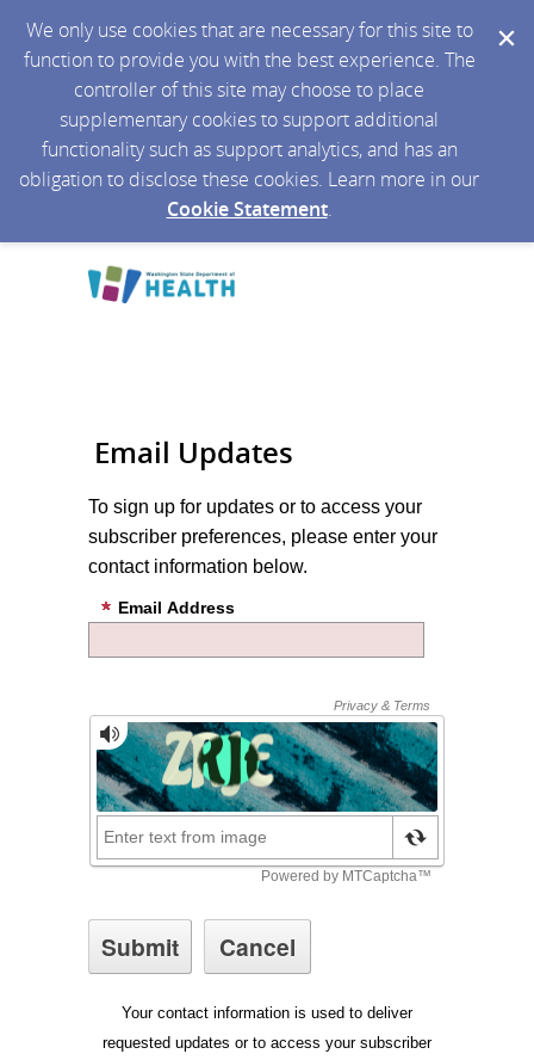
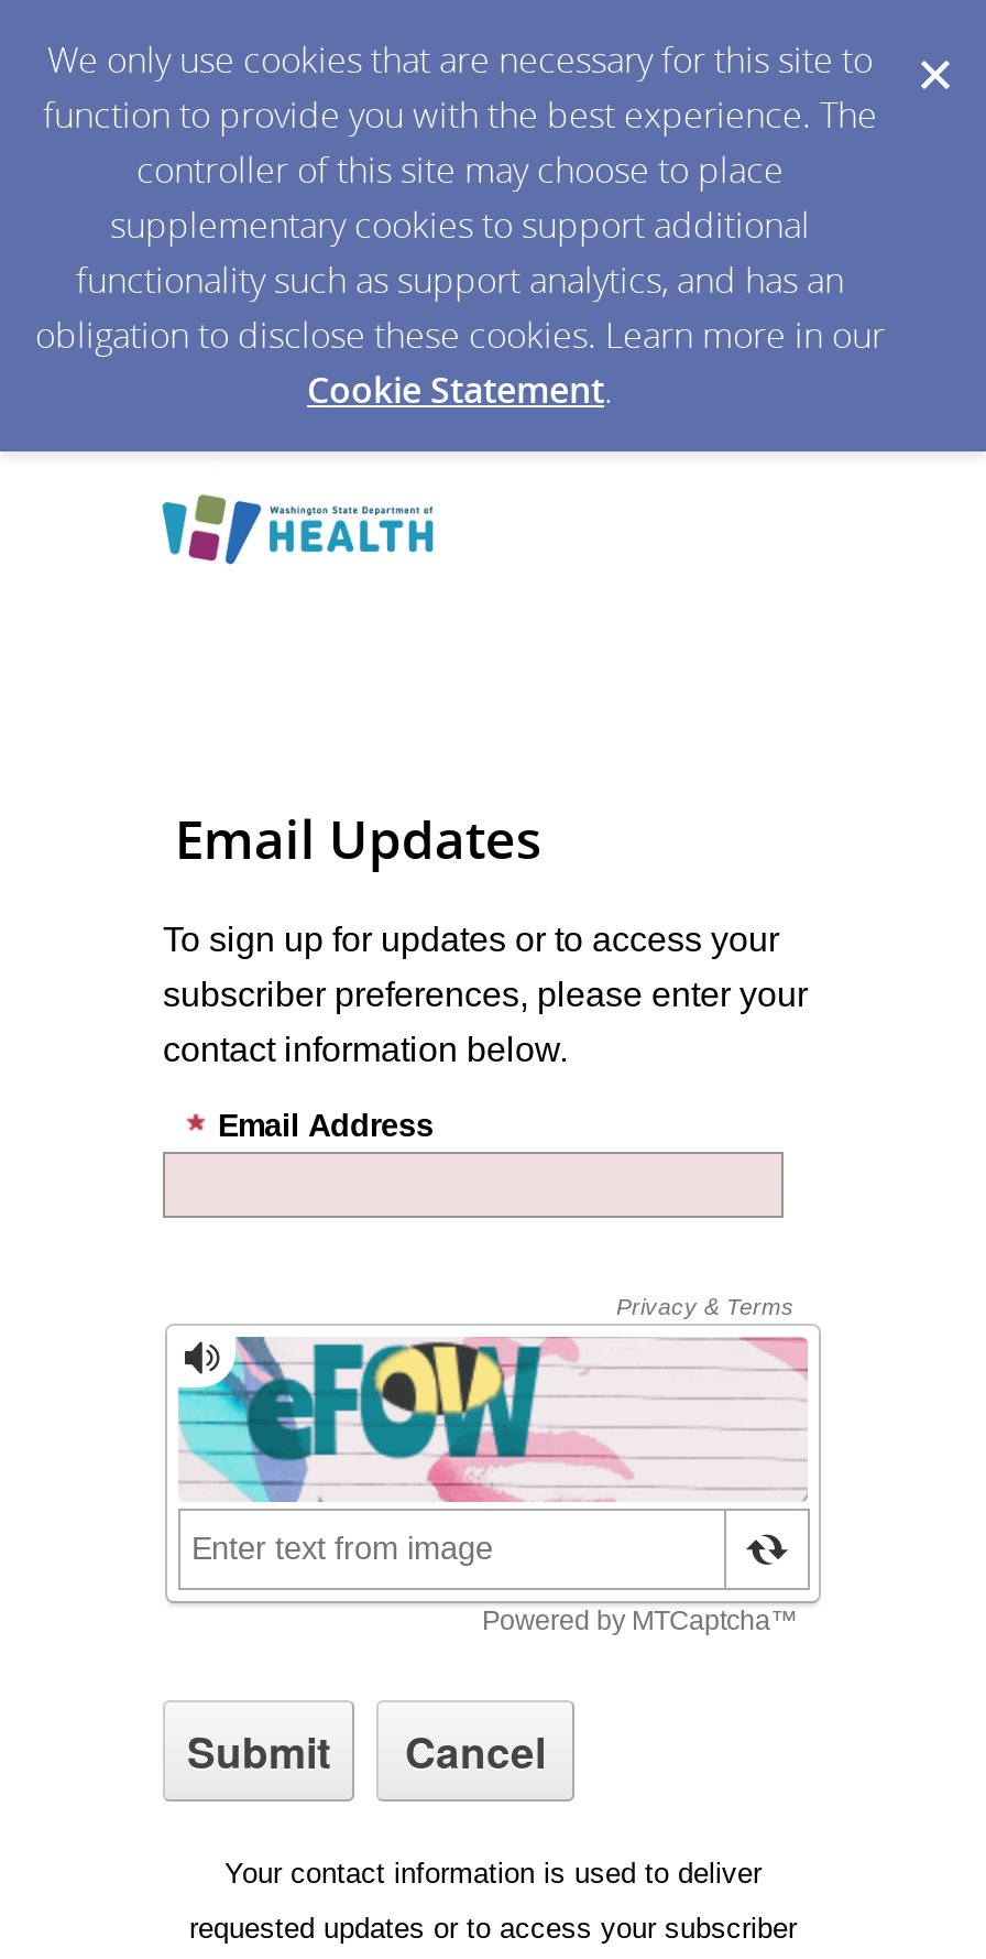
[95,721,439,813] [image] -> [176,1335,810,1504] [image]

